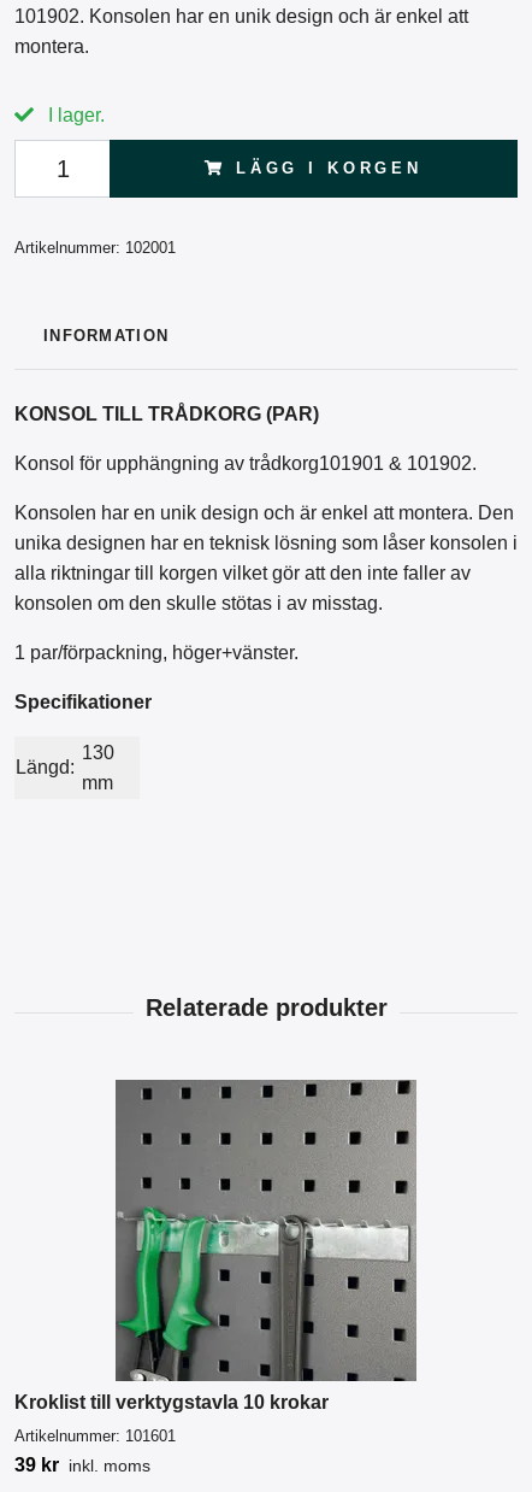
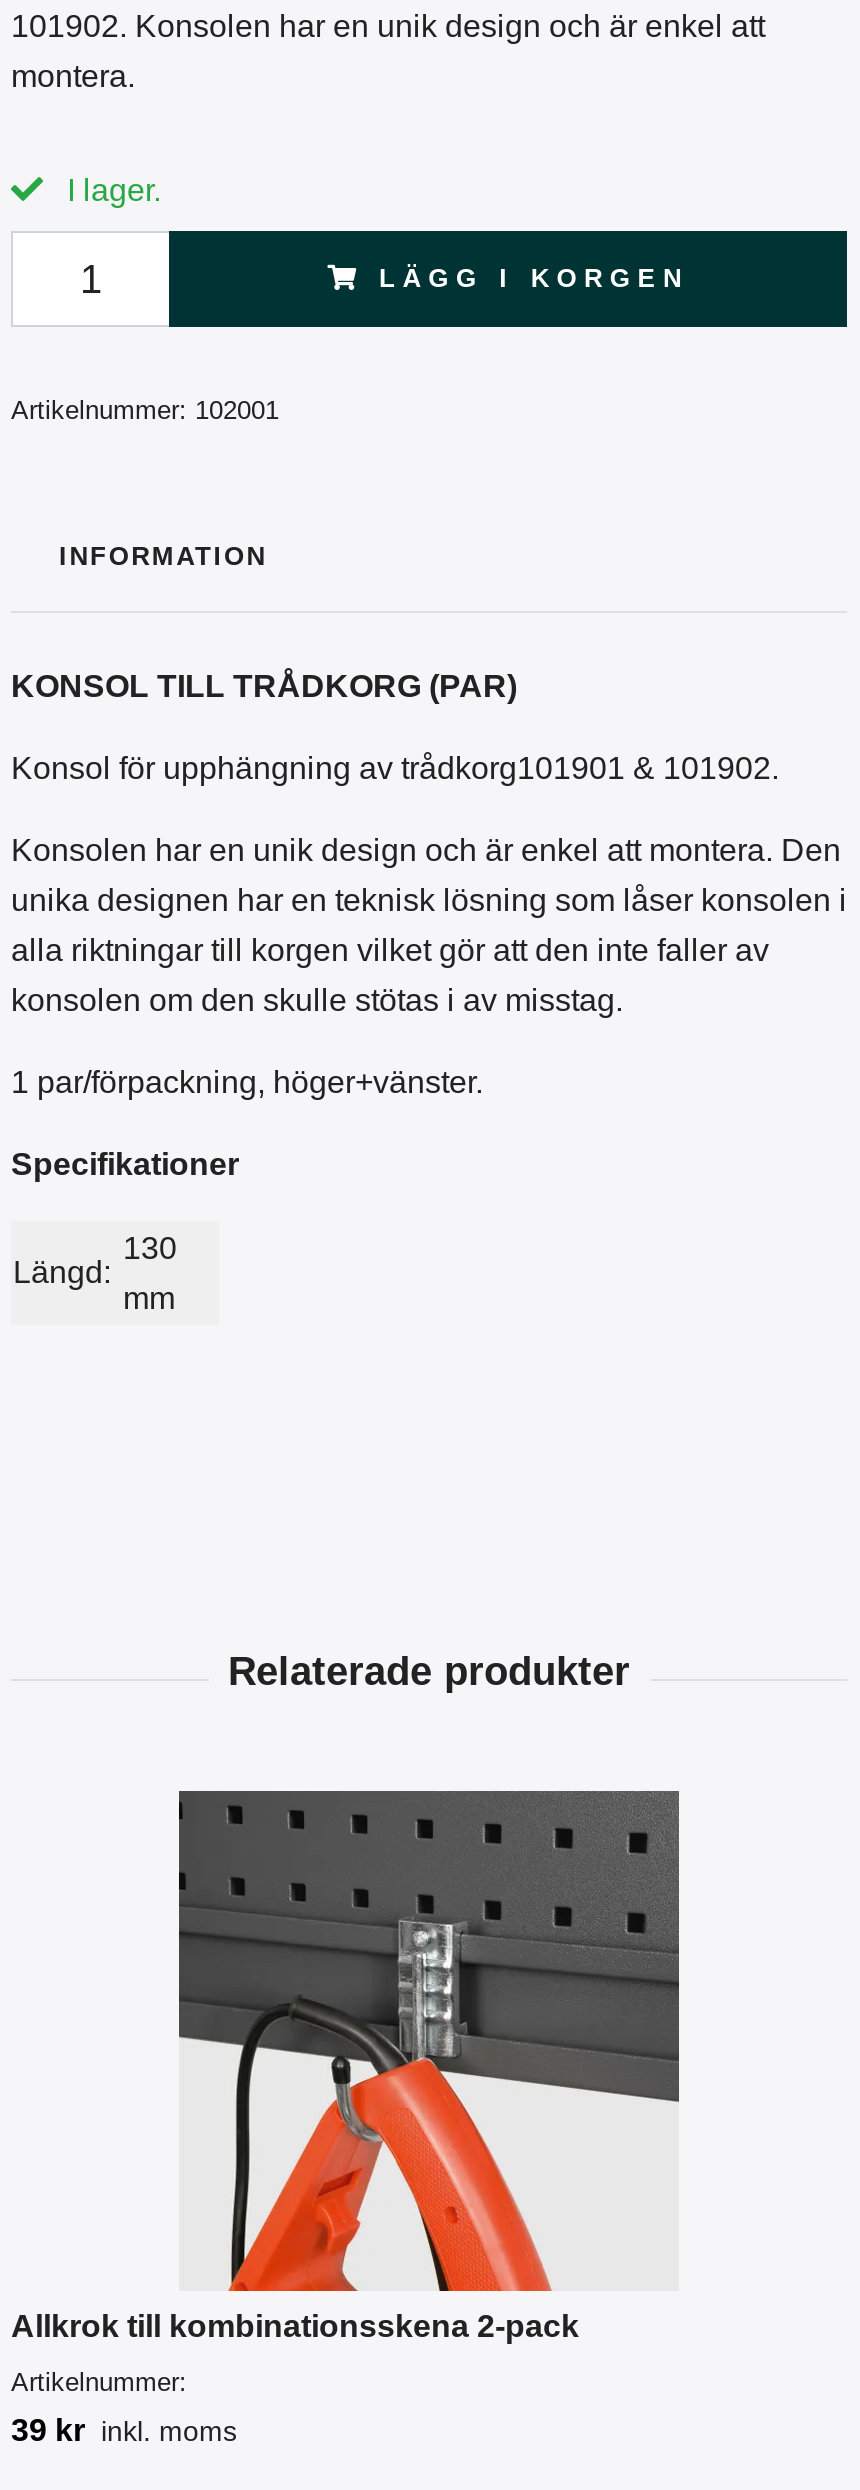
[14,1080,416,1412] [image] | Kroklist till verktygstavla 10 krokar -> [11,1793,679,2343] [image] | Allkrok till kombinationsskena 2-pack
[14,1427,176,1445] Artikelnummer: 101601 -> [11,2367,187,2397] Artikelnummer:

